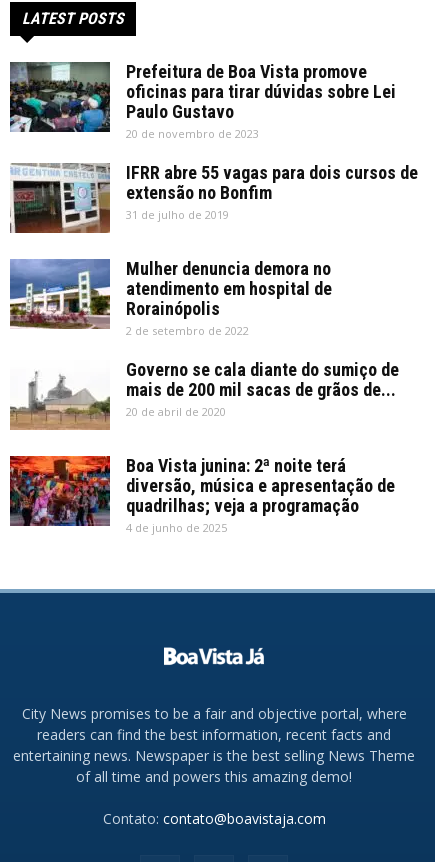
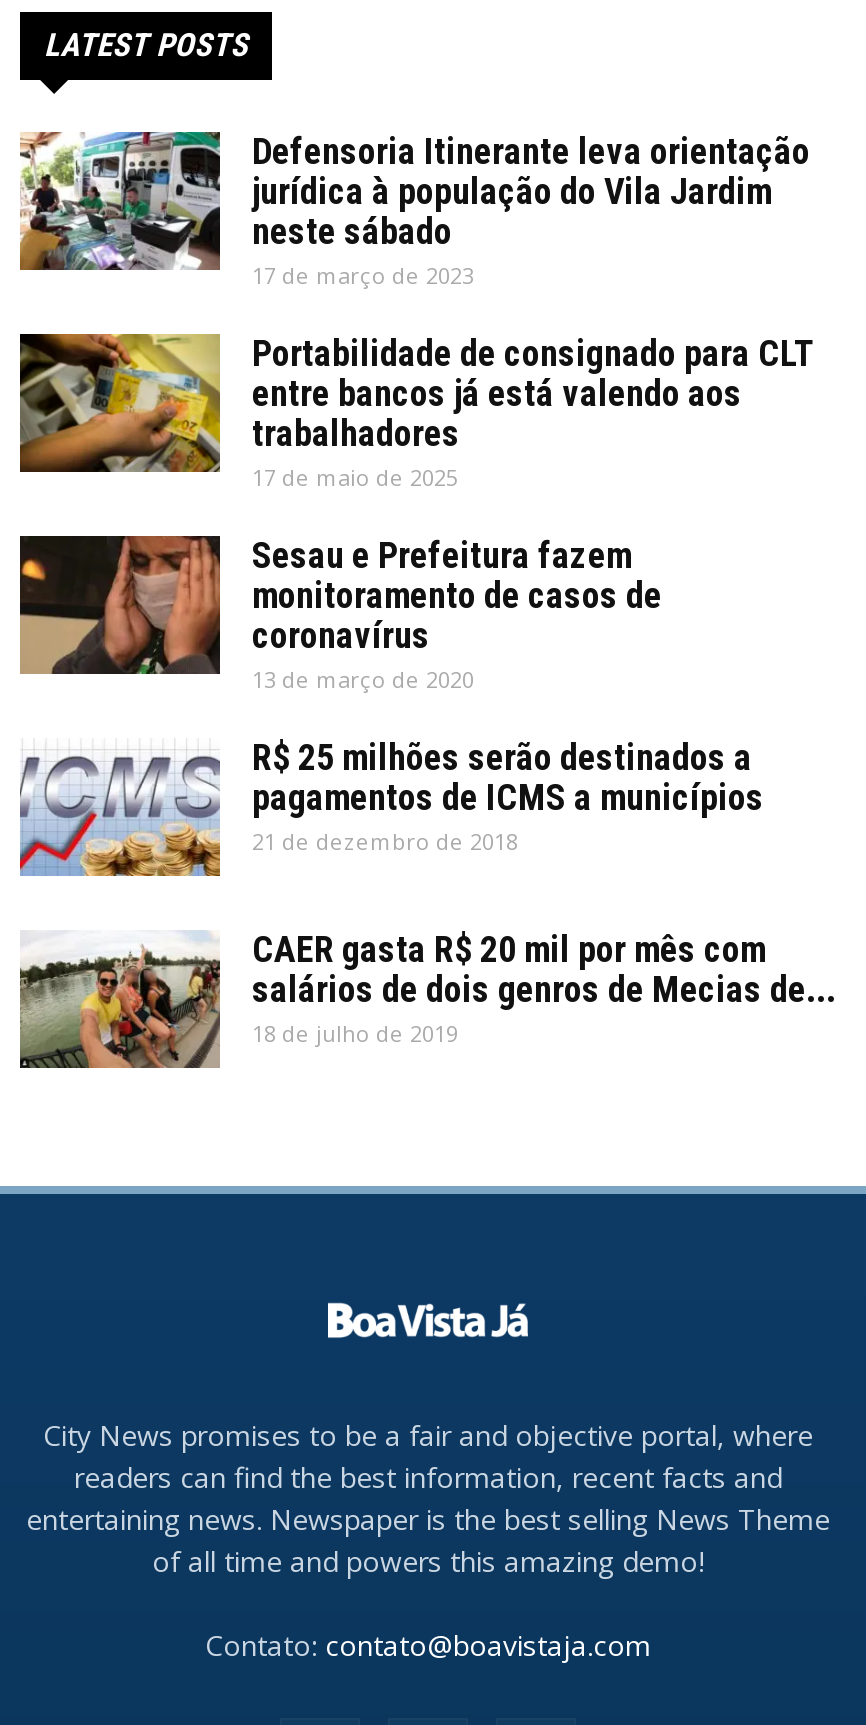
[9,61,396,141] [image] | Prefeitura de Boa Vista promove | oficinas para tirar dúvidas sobre Lei | Paulo Gustavo | 20 de novembro de 2023 -> [18,131,810,291] [image] | Defensoria Itinerante leva orientação | jurídica à população do Vila Jardim | neste sábado | 17 de março de 2023
[10,162,418,234] [image] | IFRR abre 55 vagas para dois cursos de | extensão no Bonfim | 31 de julho de 2019 -> [18,332,812,493] [image] | Portabilidade de consignado para CLT | entre bancos já está valendo aos | trabalhadores | 17 de maio de 2025
[9,258,332,338] [image] | Mulher denuncia demora no | atendimento em hospital de | Rorainópolis | 2 de setembro de 2022 -> [18,526,662,695] [image] | Sesau e Prefeitura fazem | monitoramento de casos de | coronavírus | 13 de março de 2020
[9,359,399,434] [image] | Governo se cala diante do sumiço de | mais de 200 mil sacas de grãos de... | 20 de abril de 2020 -> [18,737,764,878] [image] | R$ 25 milhões serão destinados a | pagamentos de ICMS a municípios | 21 de dezembro de 2018
[9,455,395,535] [image] | Boa Vista junina: 2ª noite terá | diversão, música e apresentação de | quadrilhas; veja a programação | 4 de junho de 2025 -> [18,920,836,1070] [image] | CAER gasta R$ 20 mil por mês com | salários de dois genros de Mecias de... | 18 de julho de 2019

